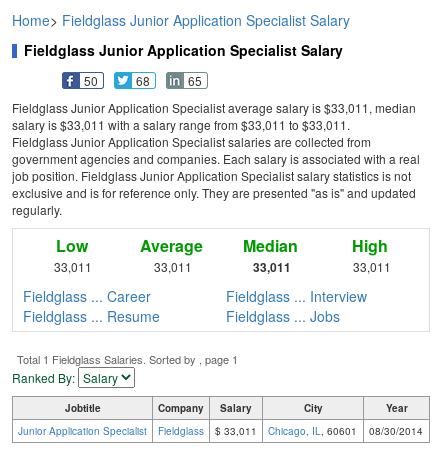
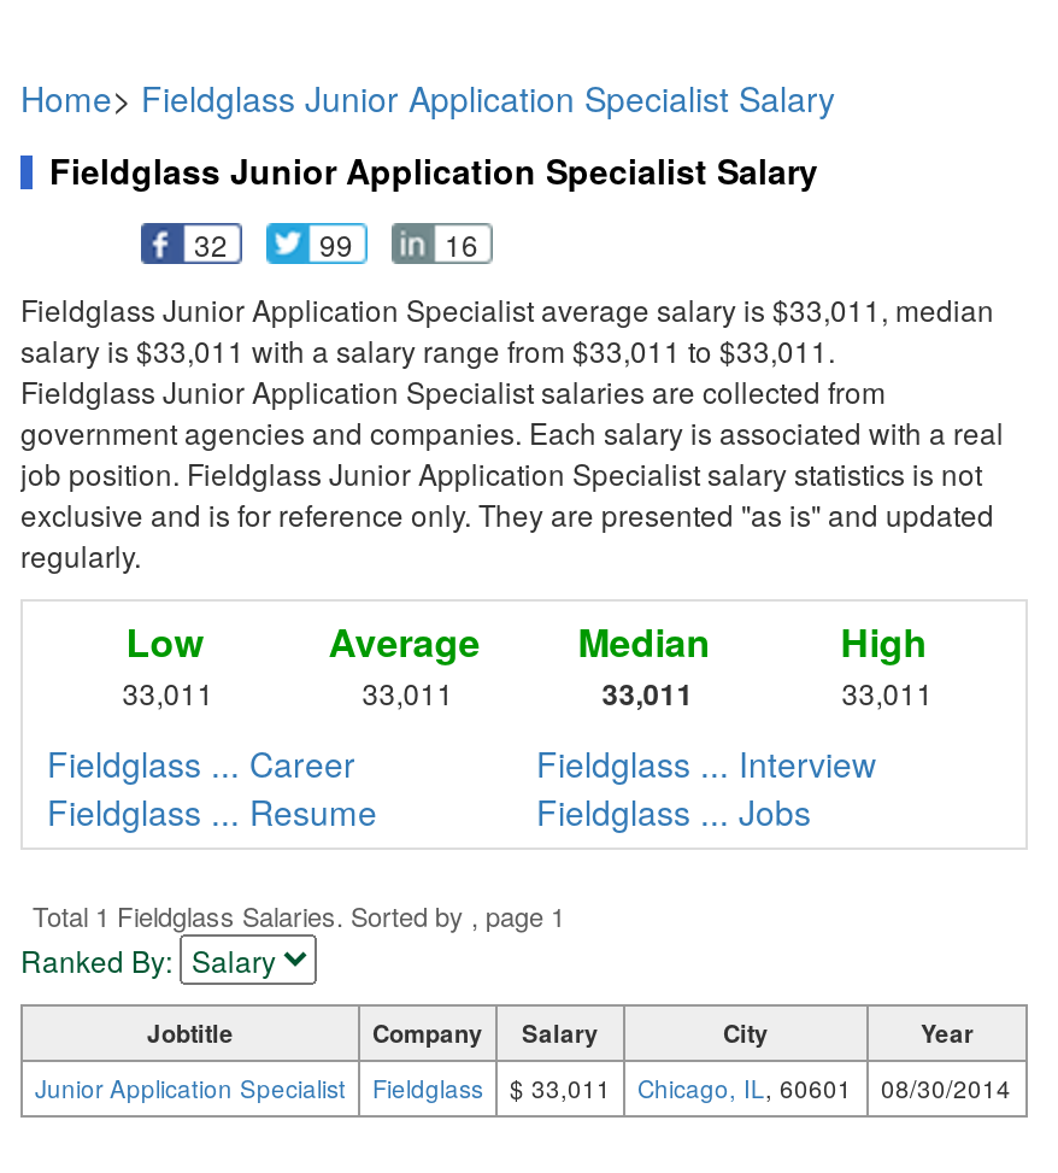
[84,72,98,89] 50 -> [194,224,228,265] 32
[136,72,150,89] 68 -> [319,224,353,265] 99
[188,72,202,89] 65 -> [445,224,478,265] 16

